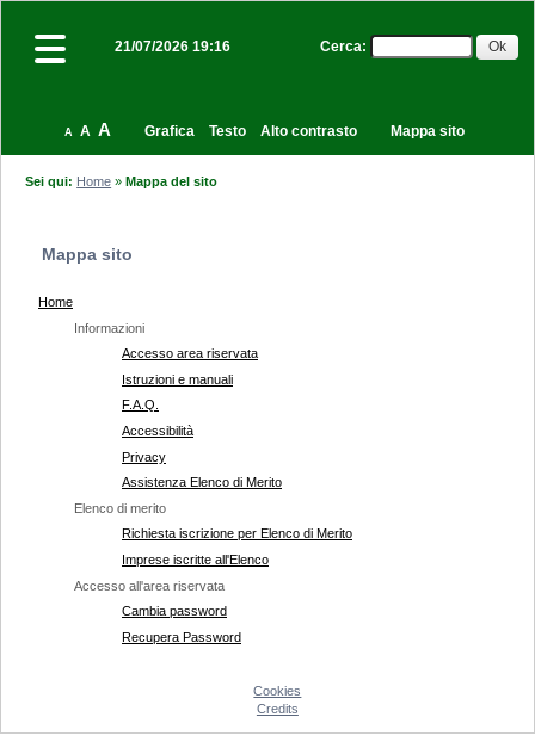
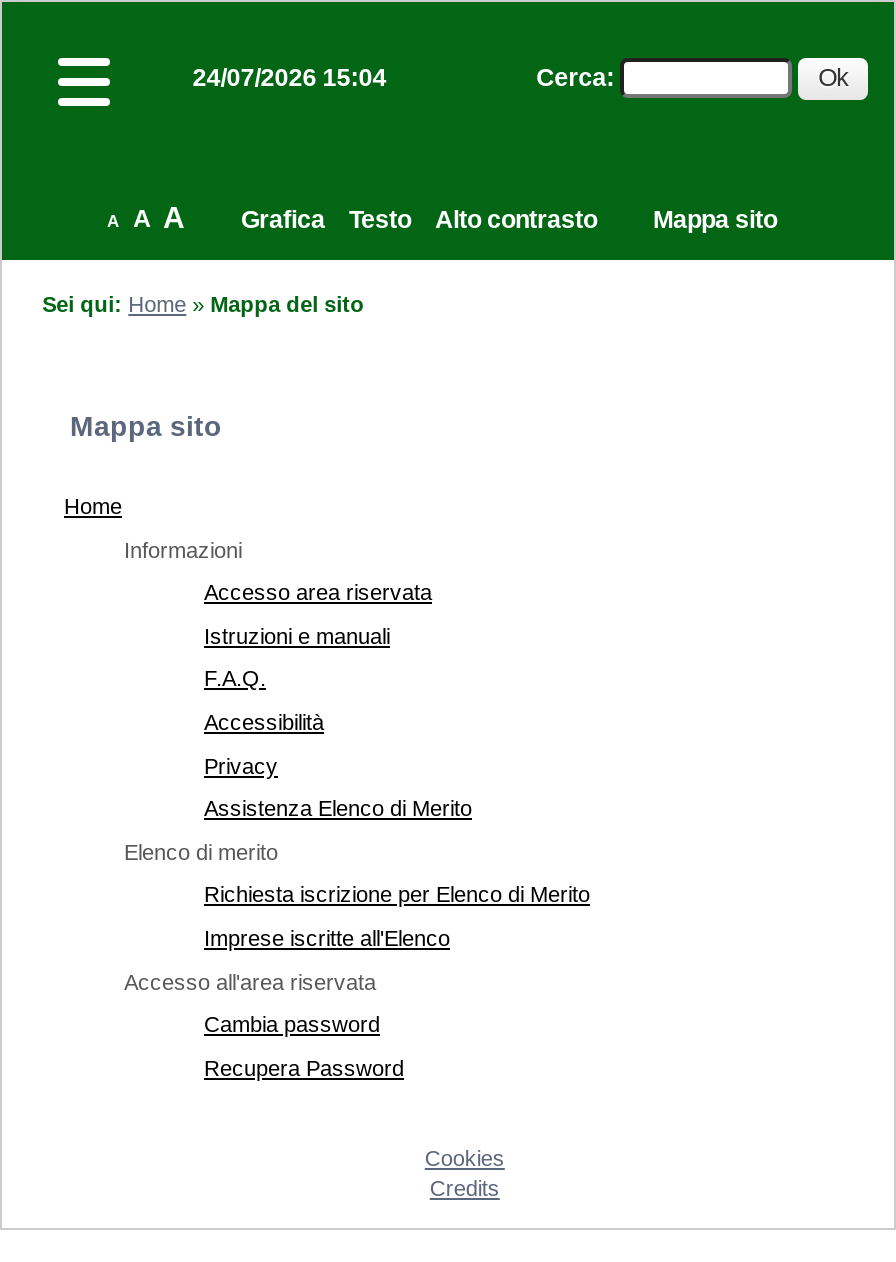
[115,38,231,55] 21/07/2026 19:16 -> [193,64,387,92] 24/07/2026 15:04

